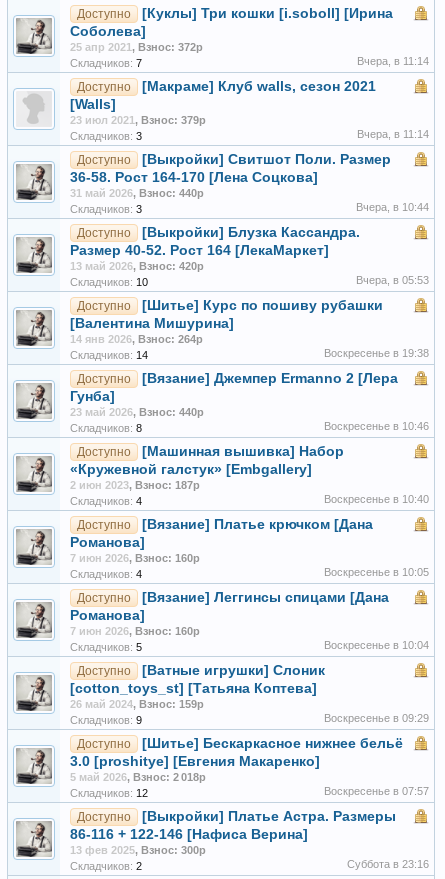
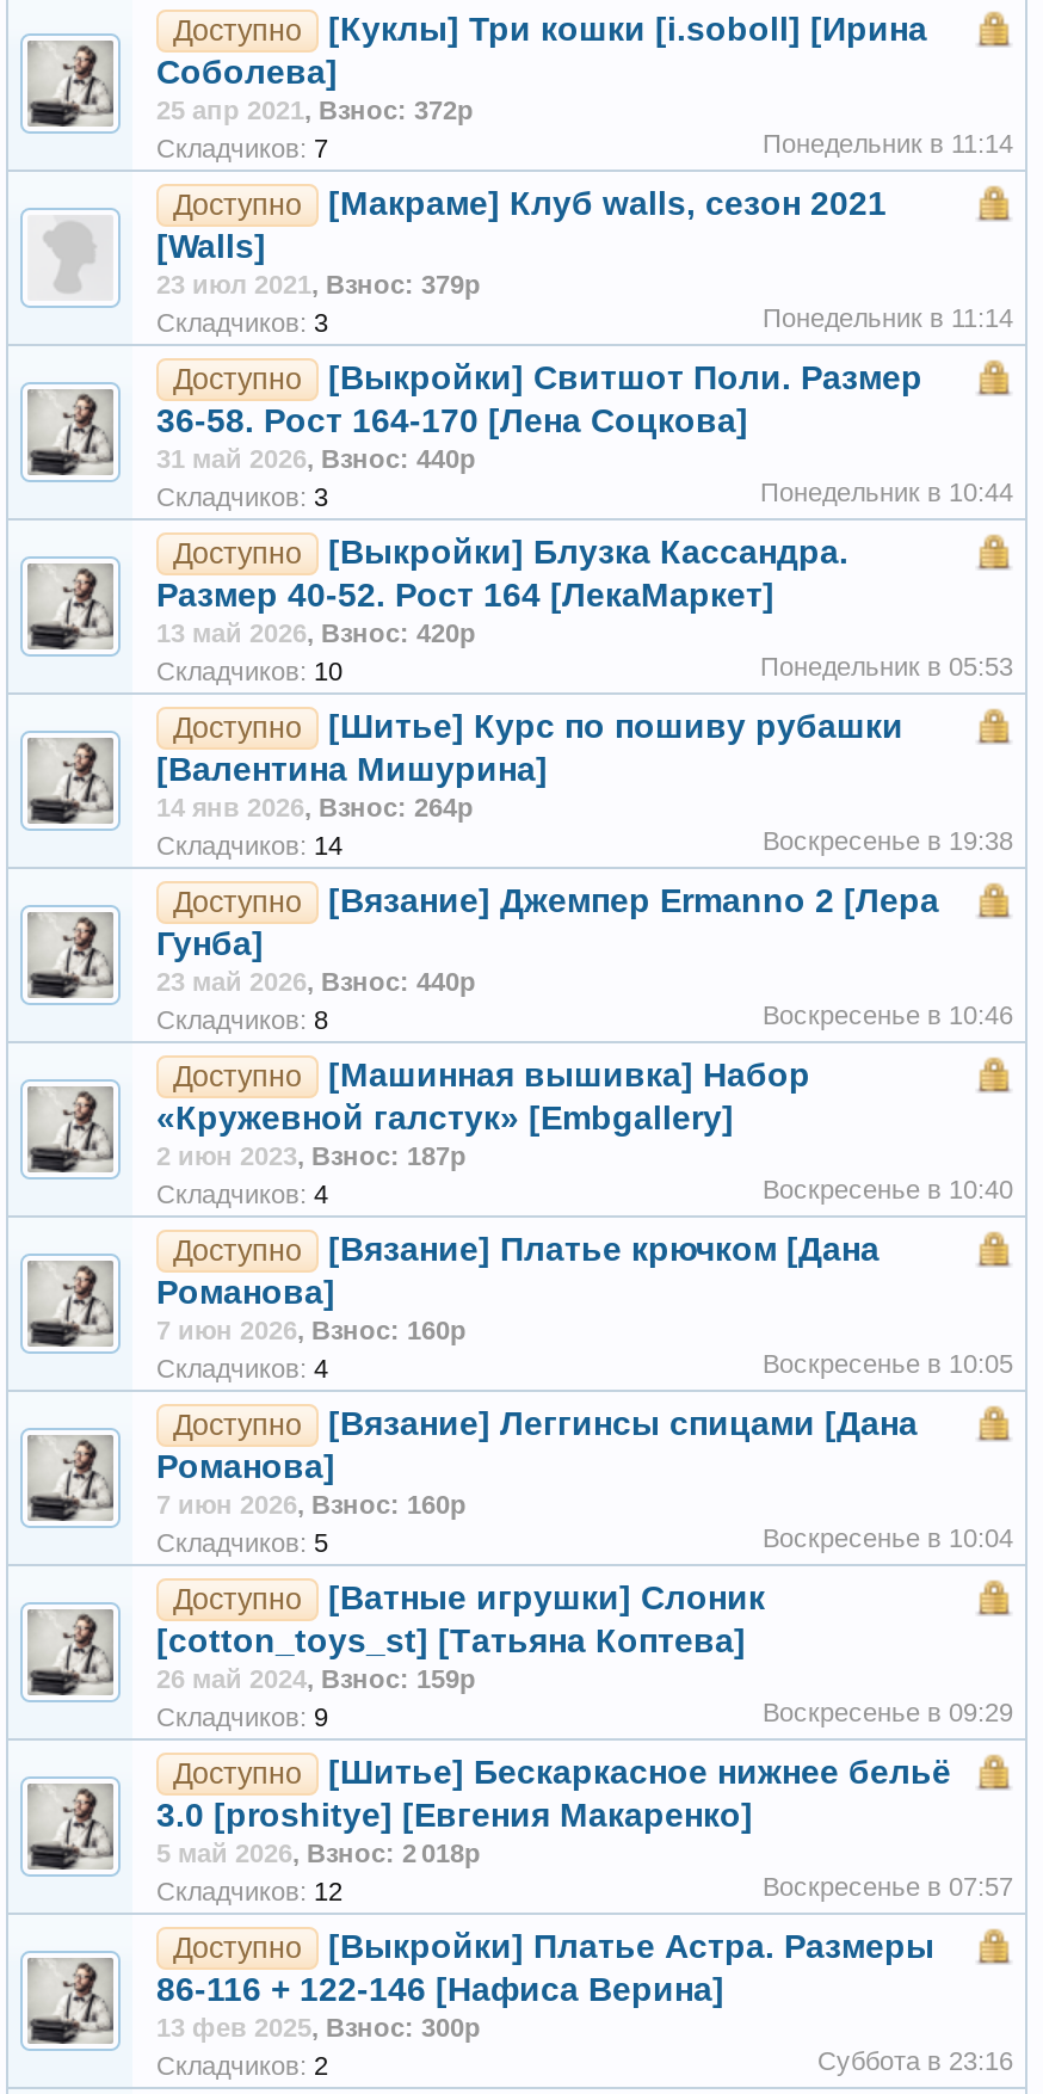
[357,55,429,67] Вчера, в 11:14 -> [763,129,1013,158] Понедельник в 11:14
[357,128,429,140] Вчера, в 11:14 -> [763,303,1013,332] Понедельник в 11:14
[356,201,429,213] Вчера, в 10:44 -> [760,478,1013,506] Понедельник в 10:44
[356,274,429,286] Вчера, в 05:53 -> [760,652,1013,680] Понедельник в 05:53

